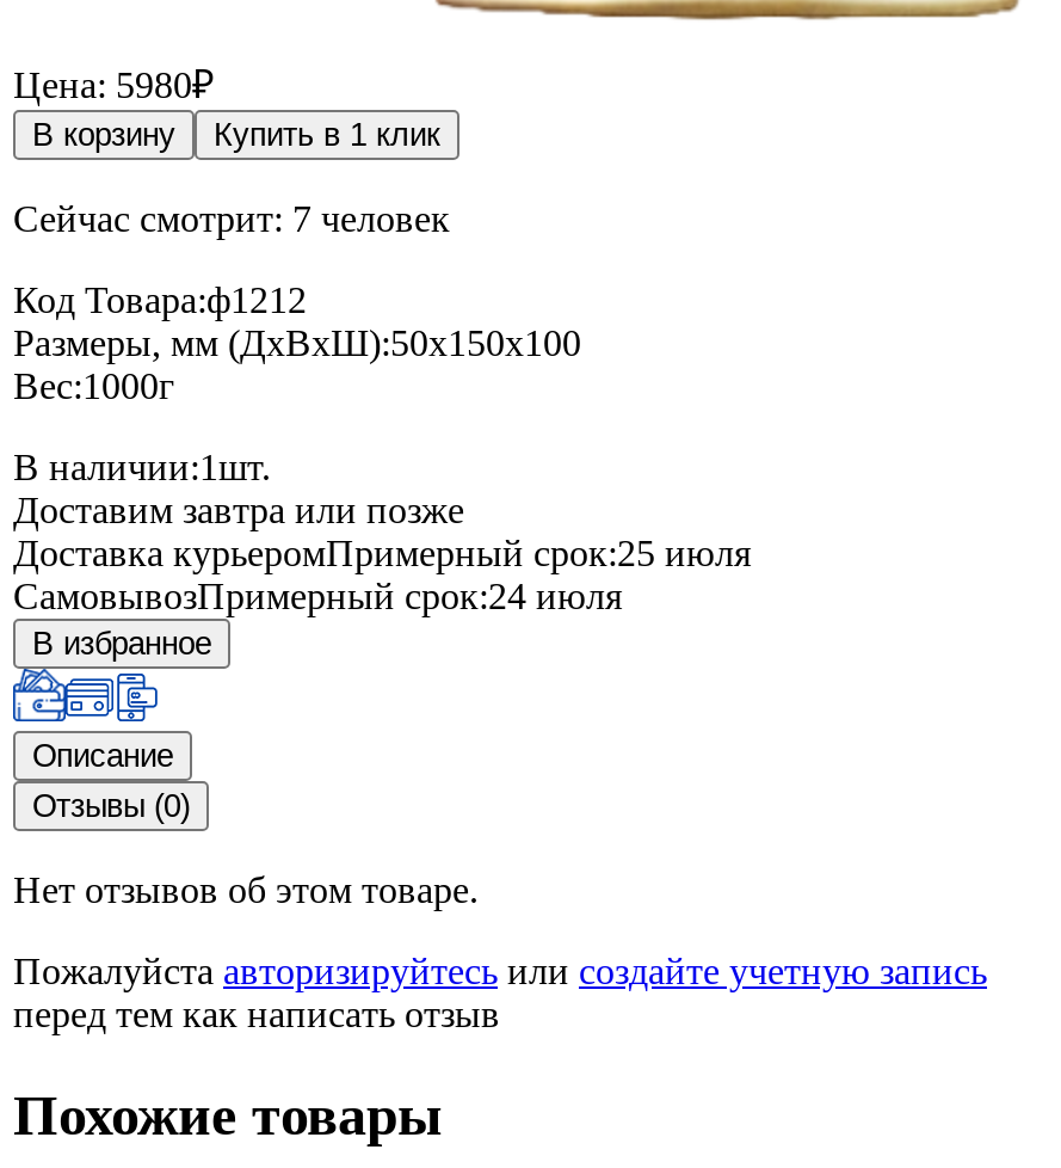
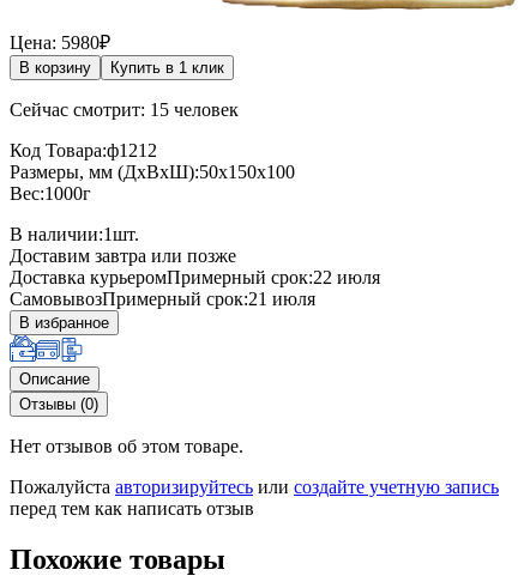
[13,198,450,238] Сейчас смотрит: 7 человек -> [10,99,239,120] Сейчас смотрит: 15 человек
[13,532,751,573] Доставка курьеромПримерный срок:25 июля -> [10,267,380,287] Доставка курьеромПримерный срок:22 июля
[13,575,622,616] СамовывозПримерный срок:24 июля -> [10,288,315,309] СамовывозПримерный срок:21 июля

